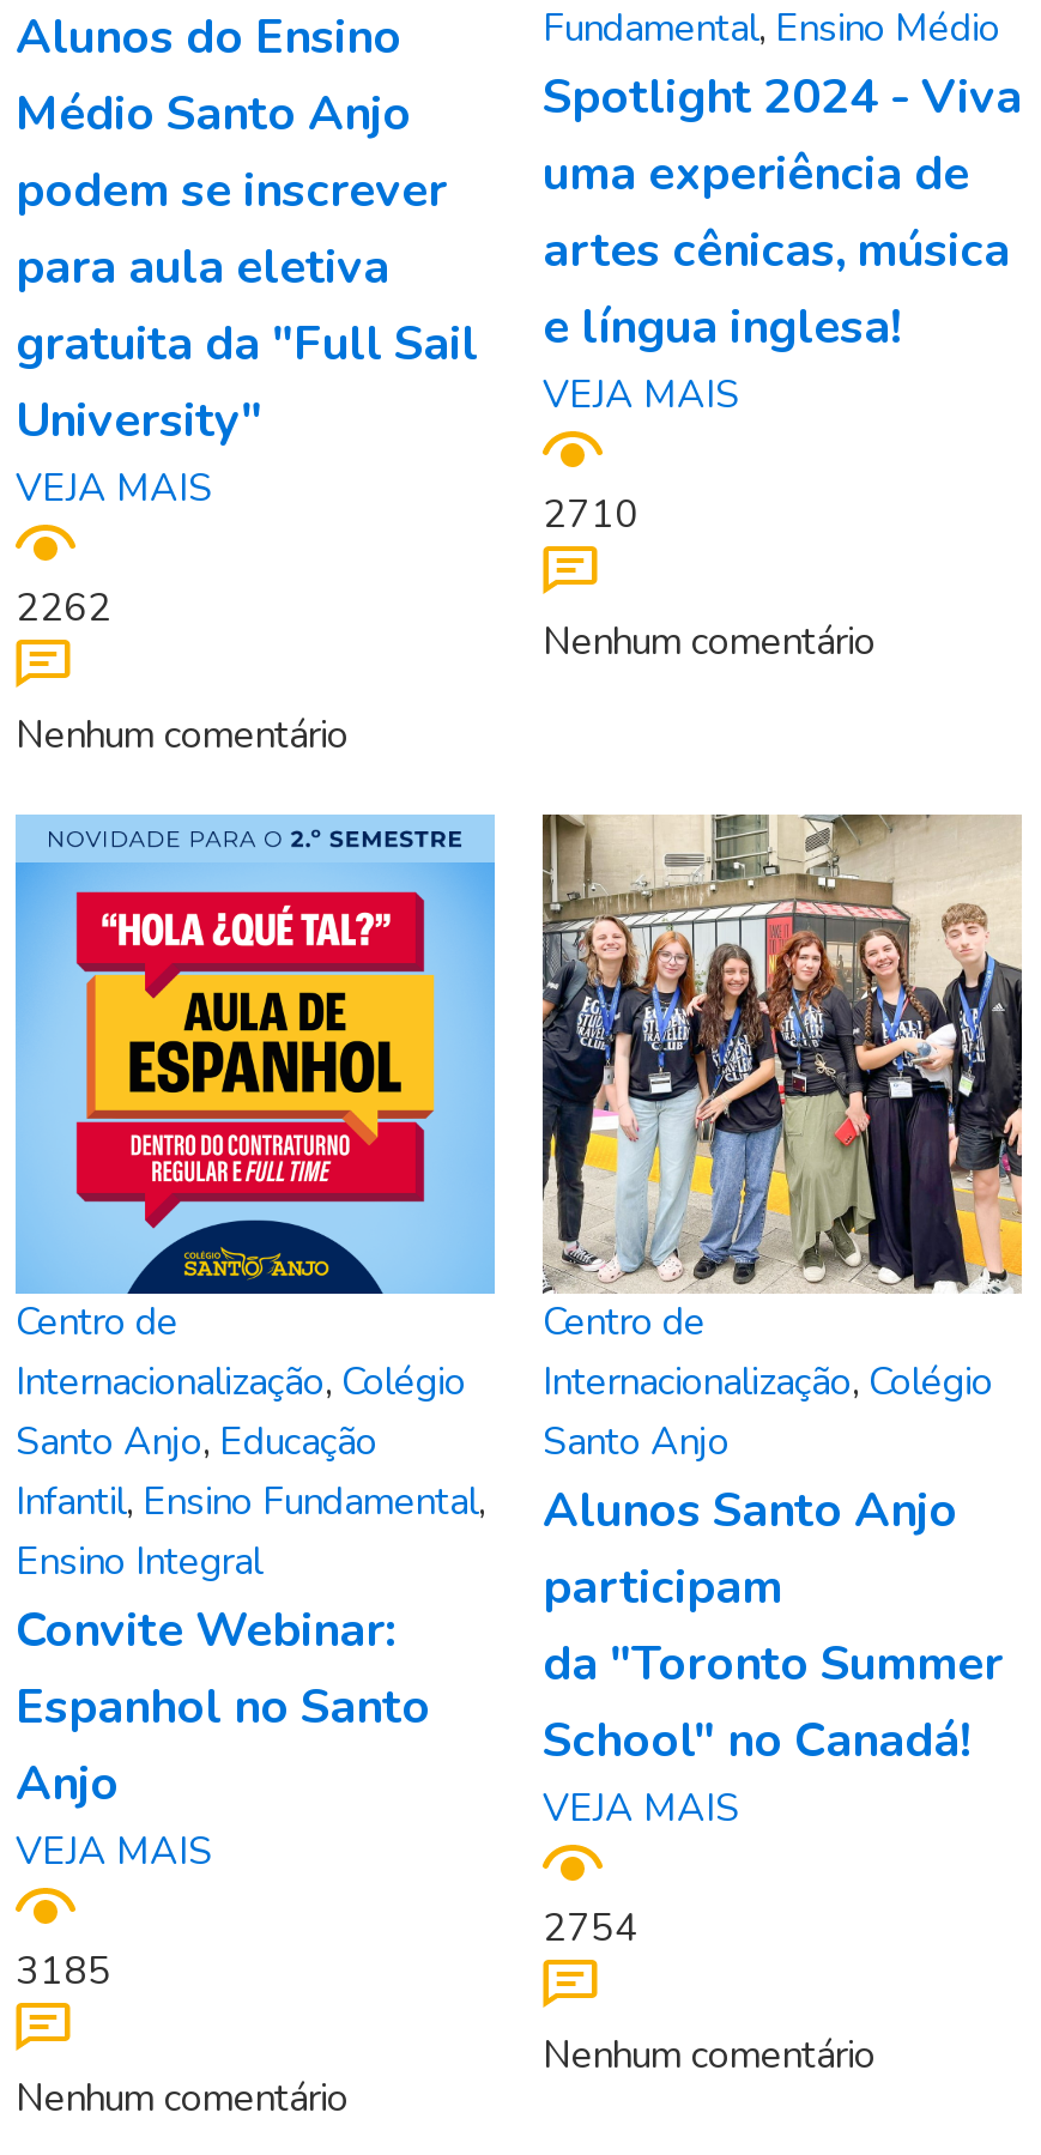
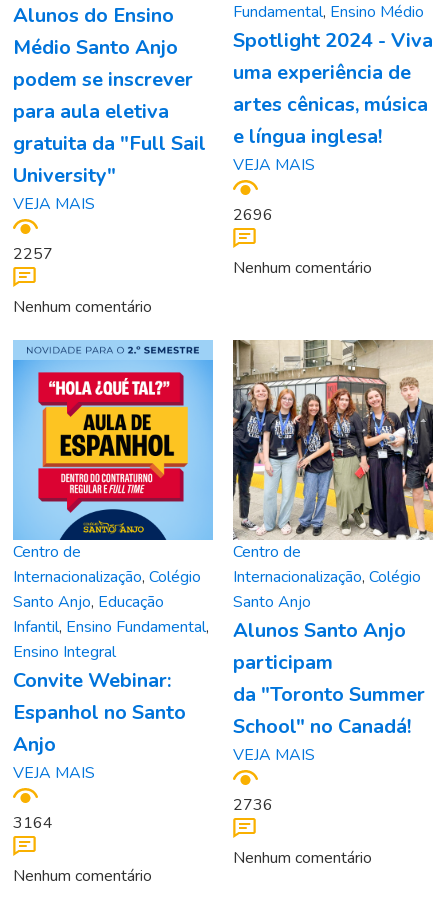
[543,489,638,541] 2710 -> [233,204,273,226] 2696
[16,582,111,635] 2262 -> [13,243,53,265] 2257
[543,1902,638,1955] 2754 -> [233,794,273,816] 2736
[16,1945,111,1998] 3185 -> [13,812,53,834] 3164

